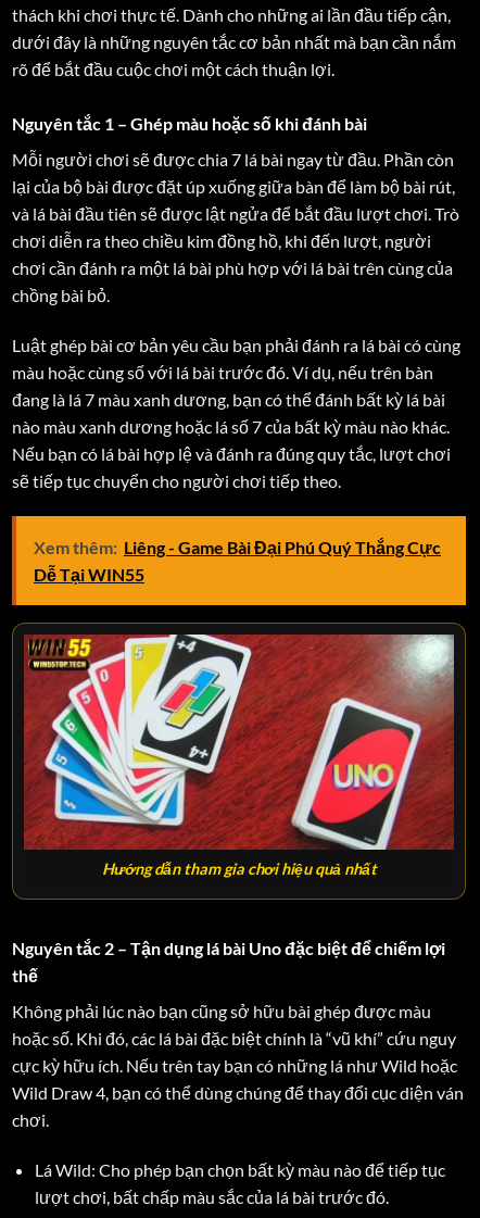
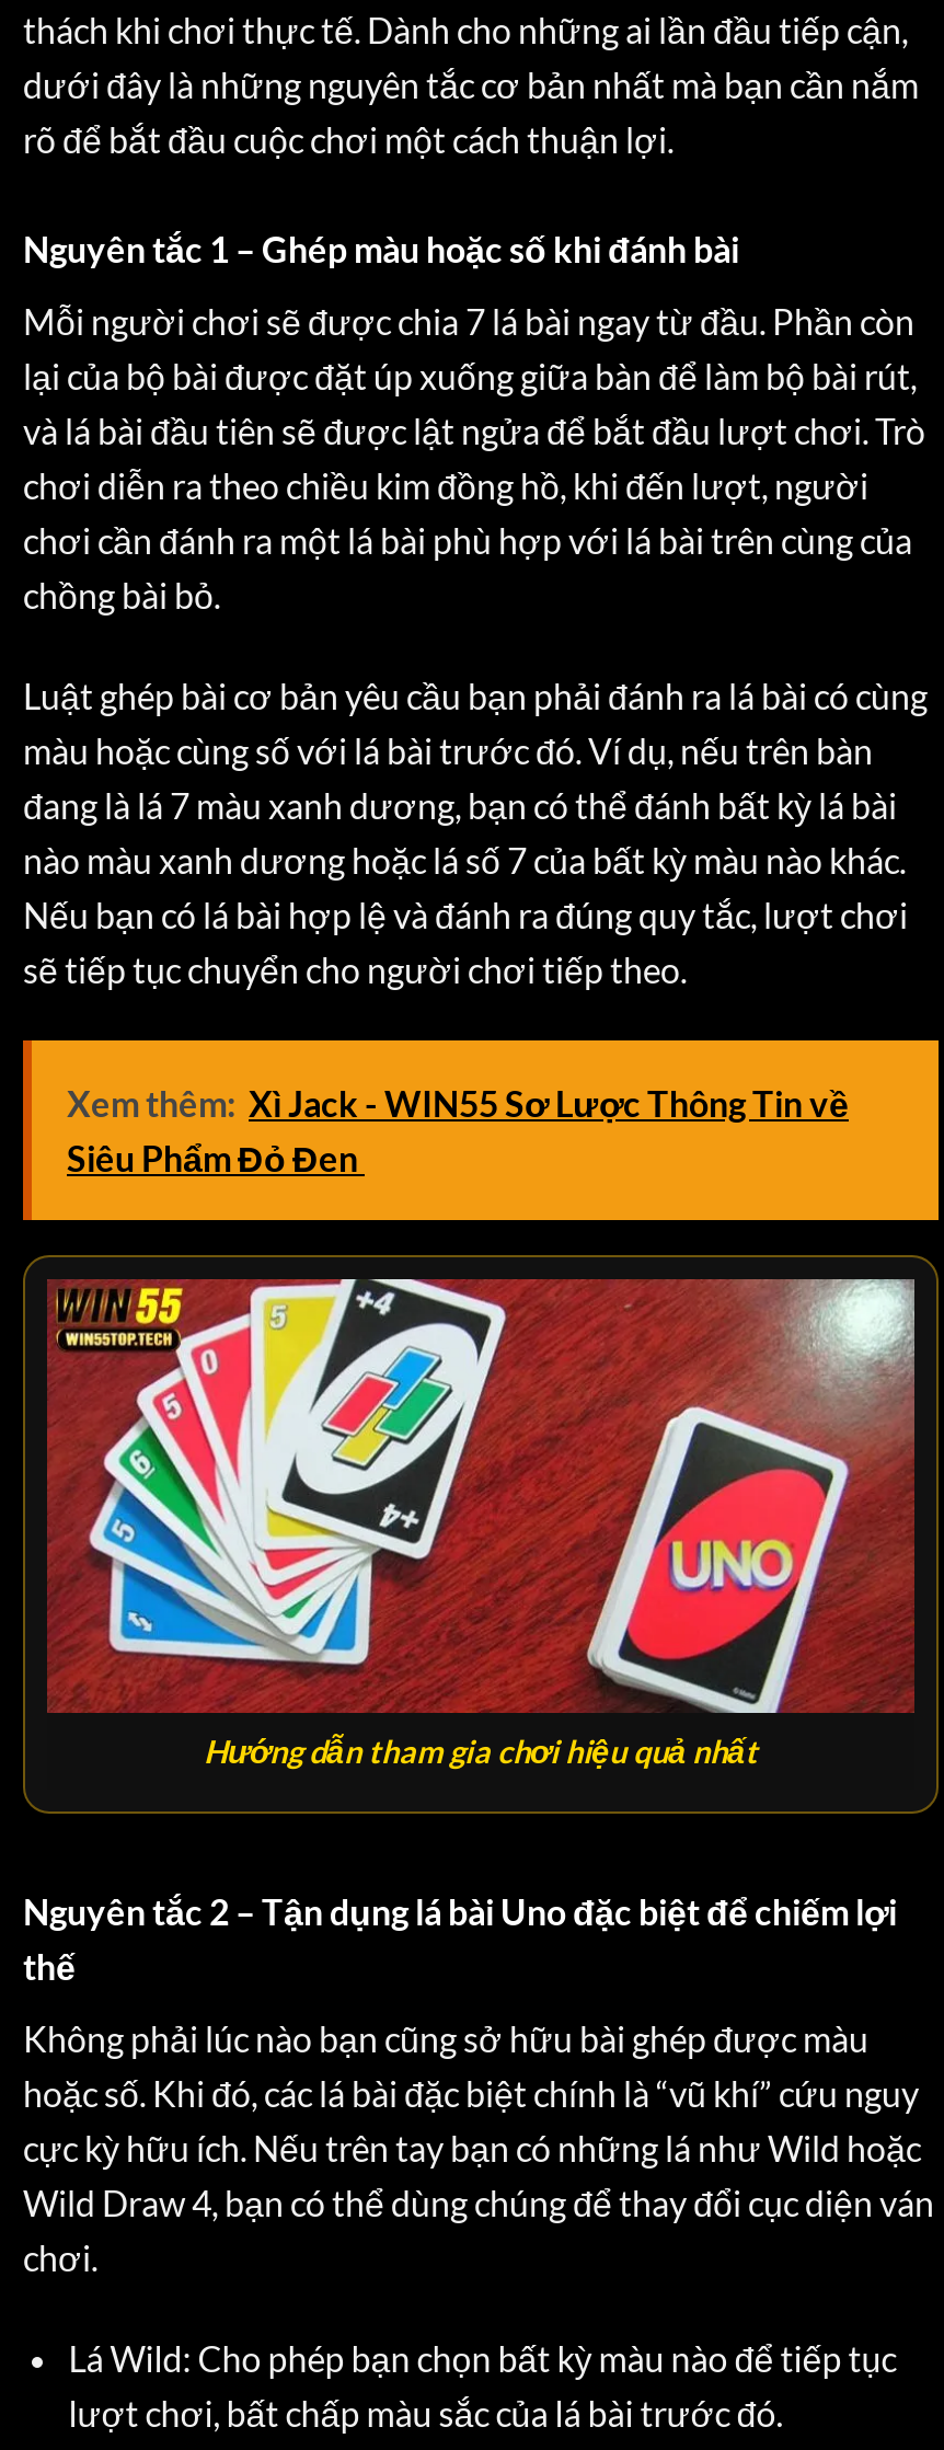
[34,537,441,585] Xem thêm: Liêng - Game Bài Đại Phú Quý Thắng Cực | Dễ Tại WIN55 -> [67,1083,849,1180] Xem thêm: Xì Jack - WIN55 Sơ Lược Thông Tin về | Siêu Phẩm Đỏ Đen

